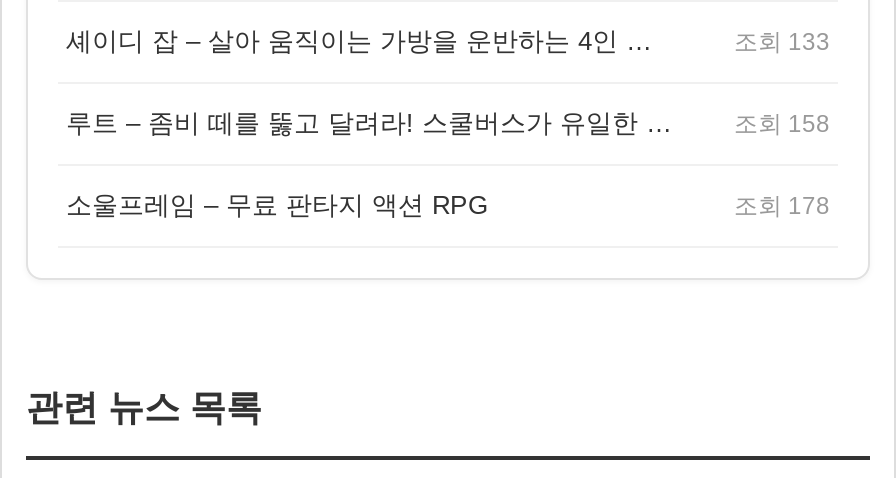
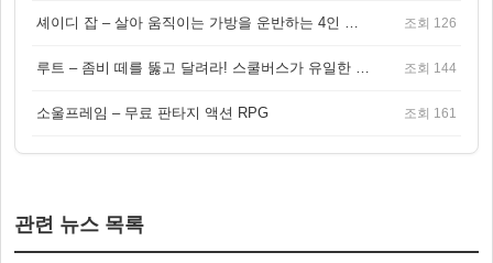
[734,27,830,55] 조회 133 -> [404,15,457,30] 조회 126
[734,109,830,137] 조회 158 -> [404,60,457,75] 조회 144
[734,191,830,219] 조회 178 -> [404,105,457,121] 조회 161

